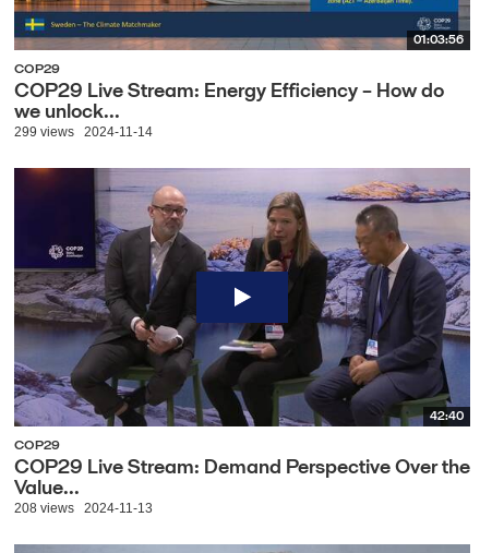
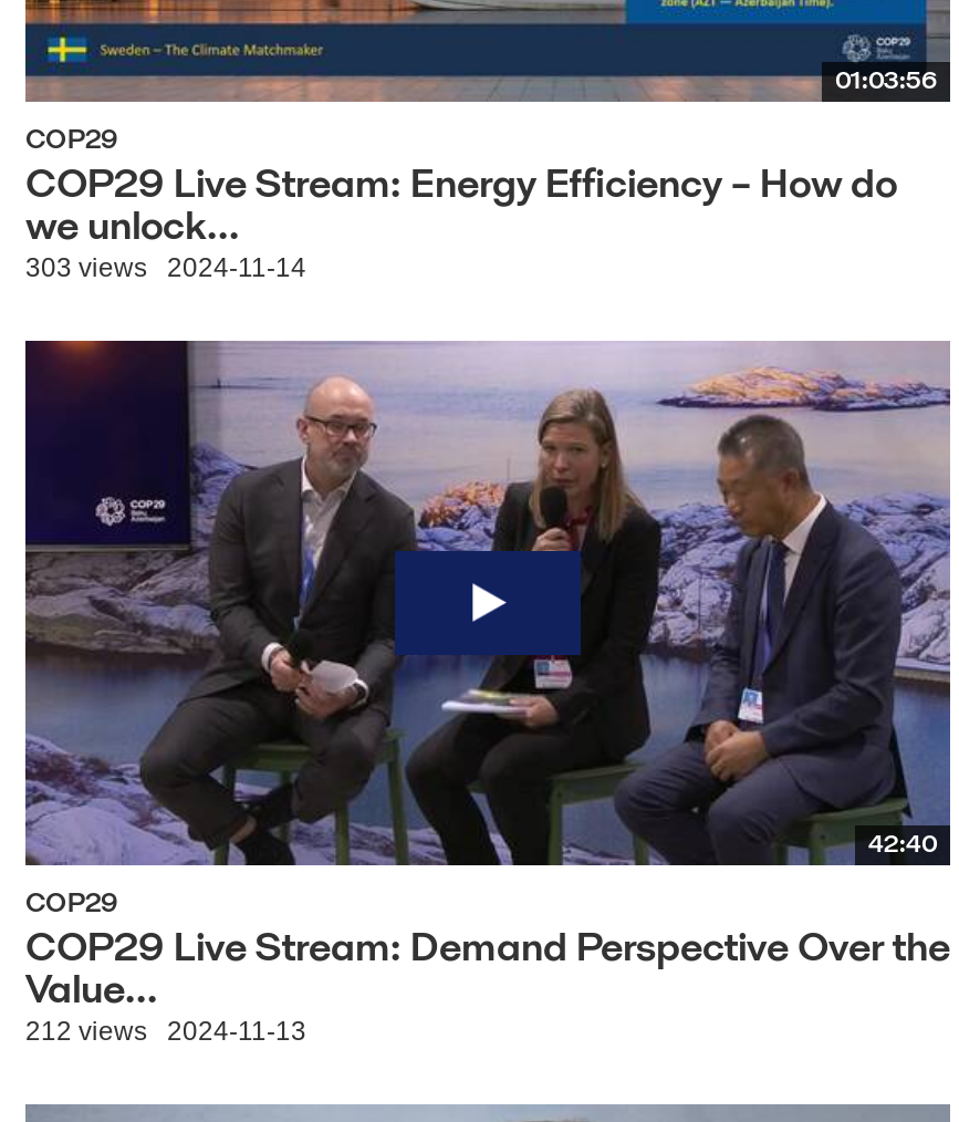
[14,124,153,140] 299 views 2024-11-14 -> [25,252,306,283] 303 views 2024-11-14
[14,500,153,516] 208 views 2024-11-13 -> [25,1015,306,1046] 212 views 2024-11-13

